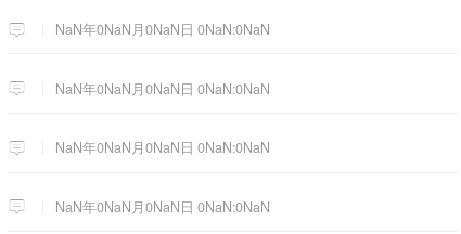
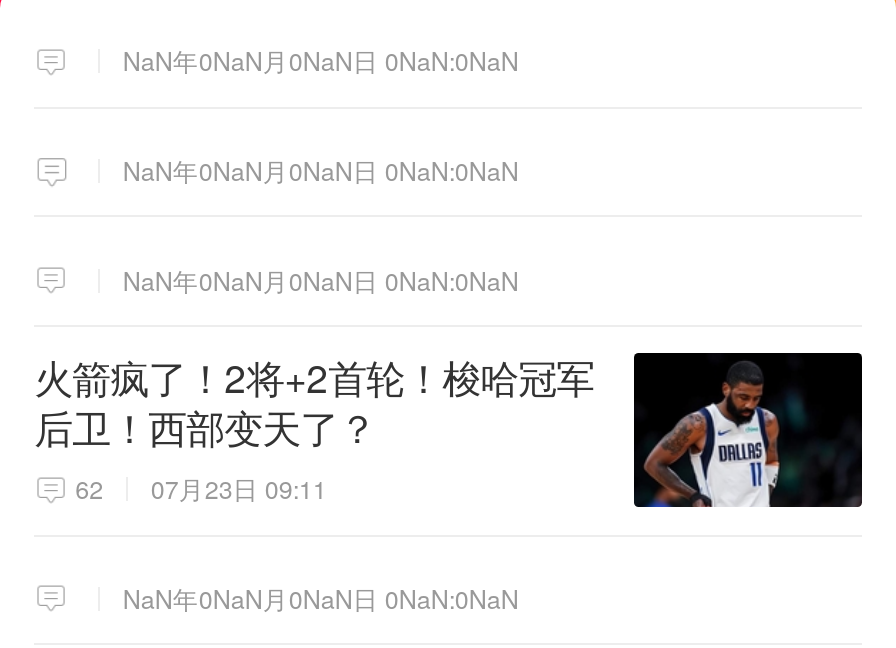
none -> [34,350,864,508] [image] | 火箭疯了！2将+2首轮！梭哈冠军 | 后卫！西部变天了？ | 62 | 07月23日 09:11

